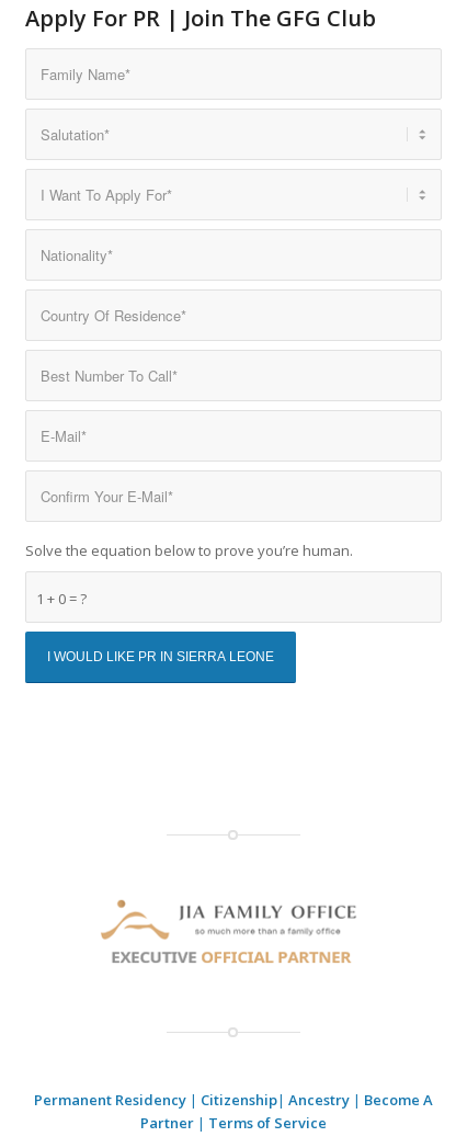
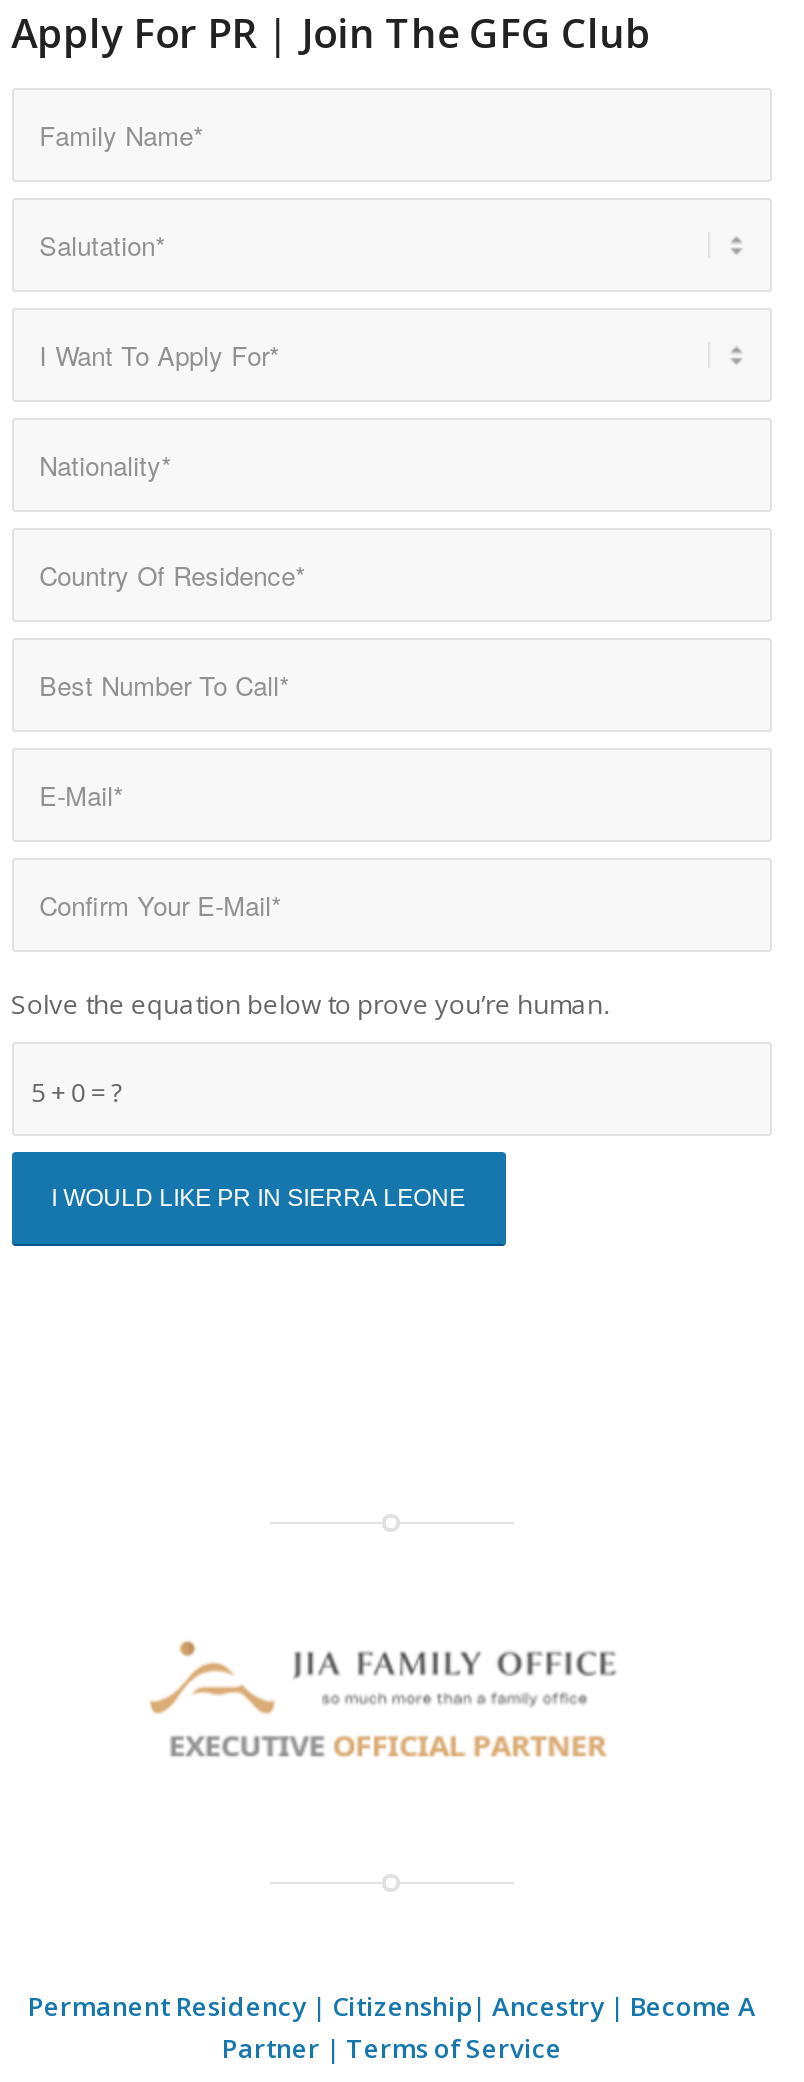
[36,588,86,608] 1 + 0 = ? -> [31,1073,123,1109] 5 + 0 = ?

